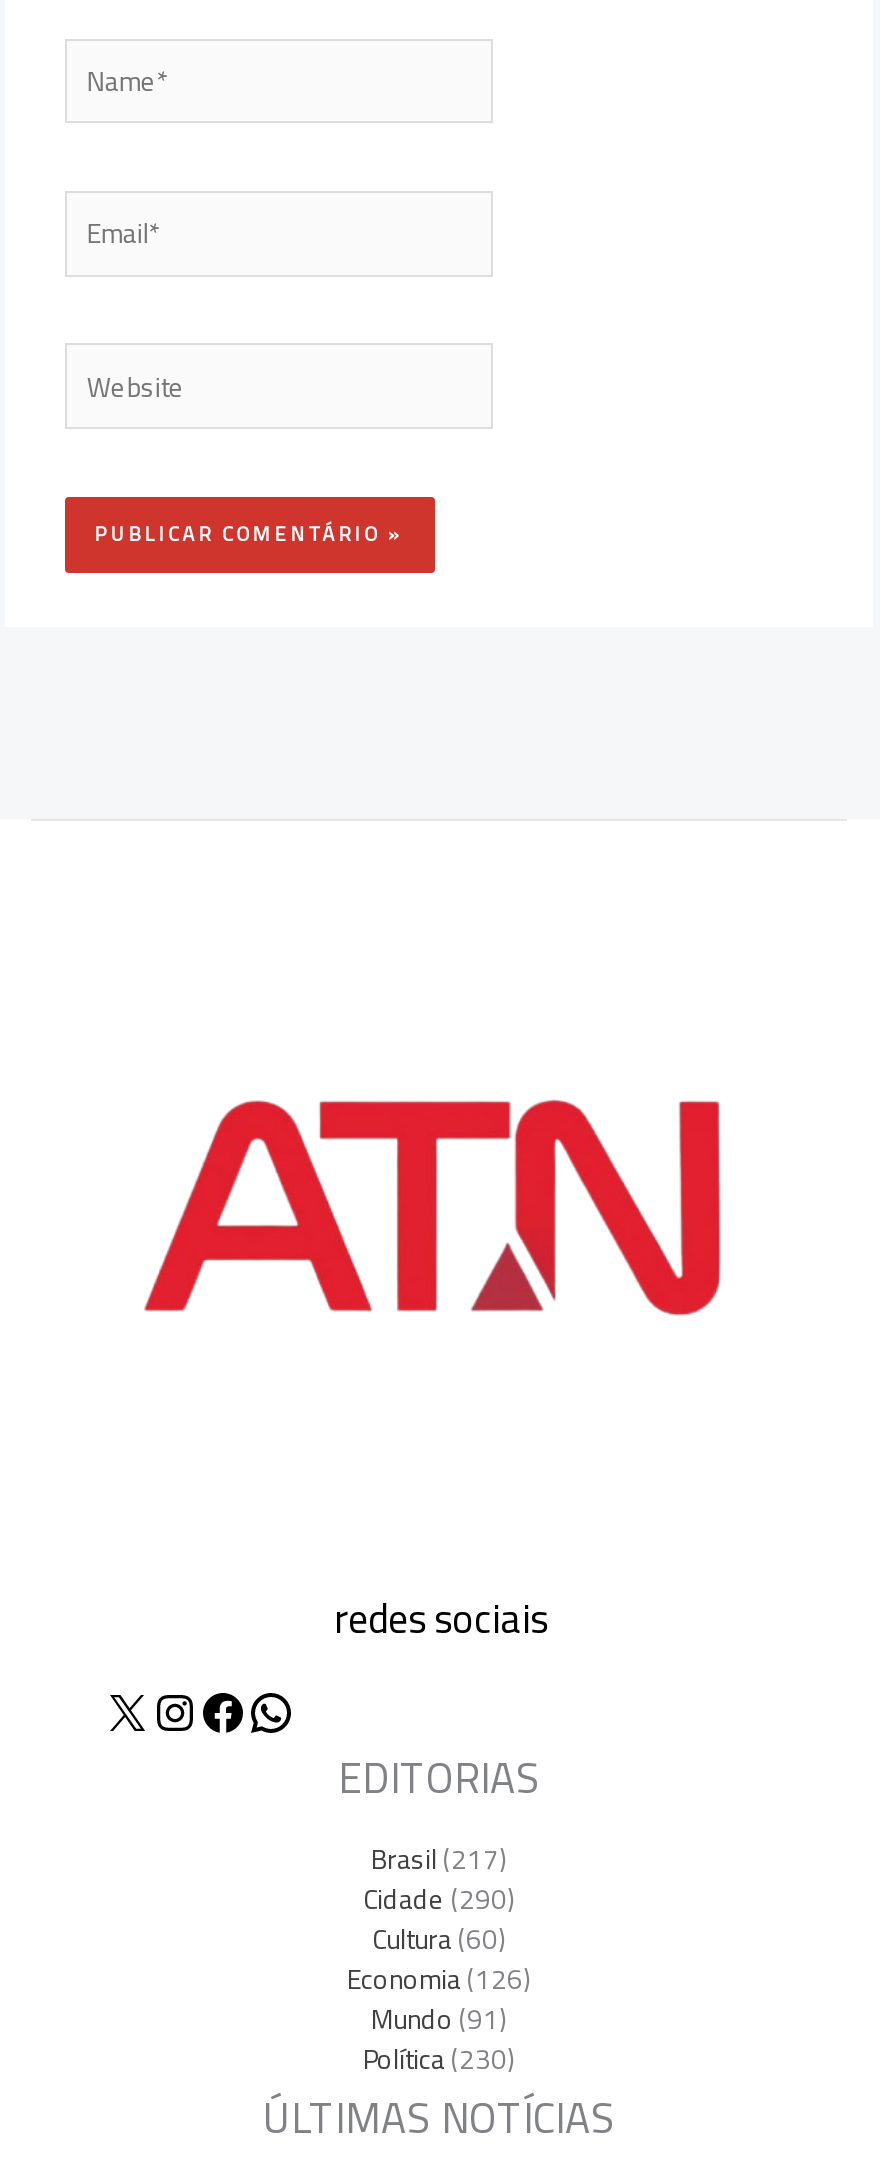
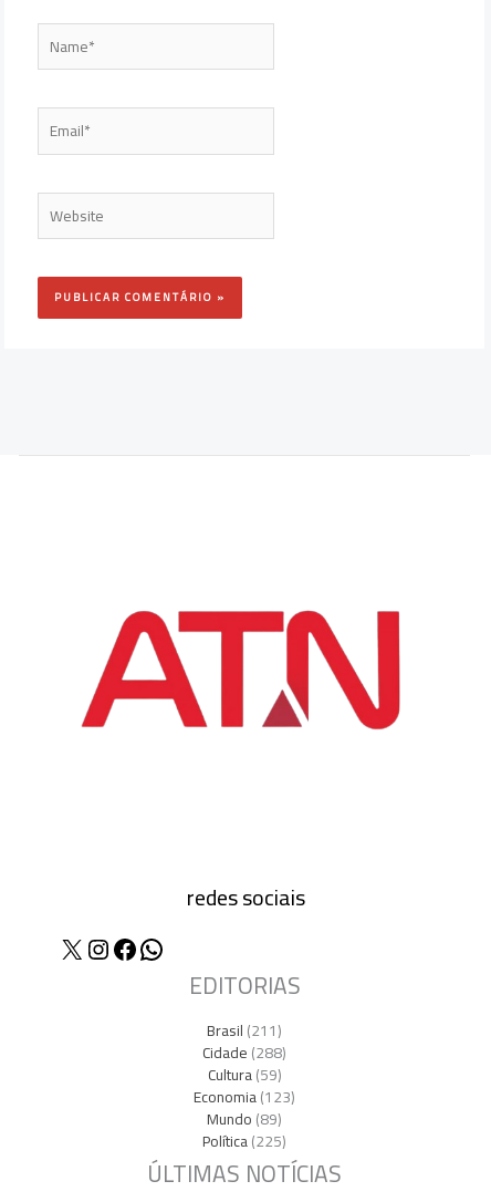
[371,1833,507,1885] Brasil (217) -> [207,1016,282,1045] Brasil (211)
[363,1873,515,1925] Cidade(290) -> [202,1038,286,1067] Cidade(288)
[372,1913,506,1965] Cultura(60) -> [207,1061,281,1089] Cultura(59)
[347,1953,531,2005] Economia(126) -> [194,1083,295,1111] Economia(123)
[371,1993,507,2045] Mundo (91) -> [207,1105,282,1134] Mundo (89)
[363,2033,515,2085] Política(230) -> [202,1127,286,1156] Política(225)

